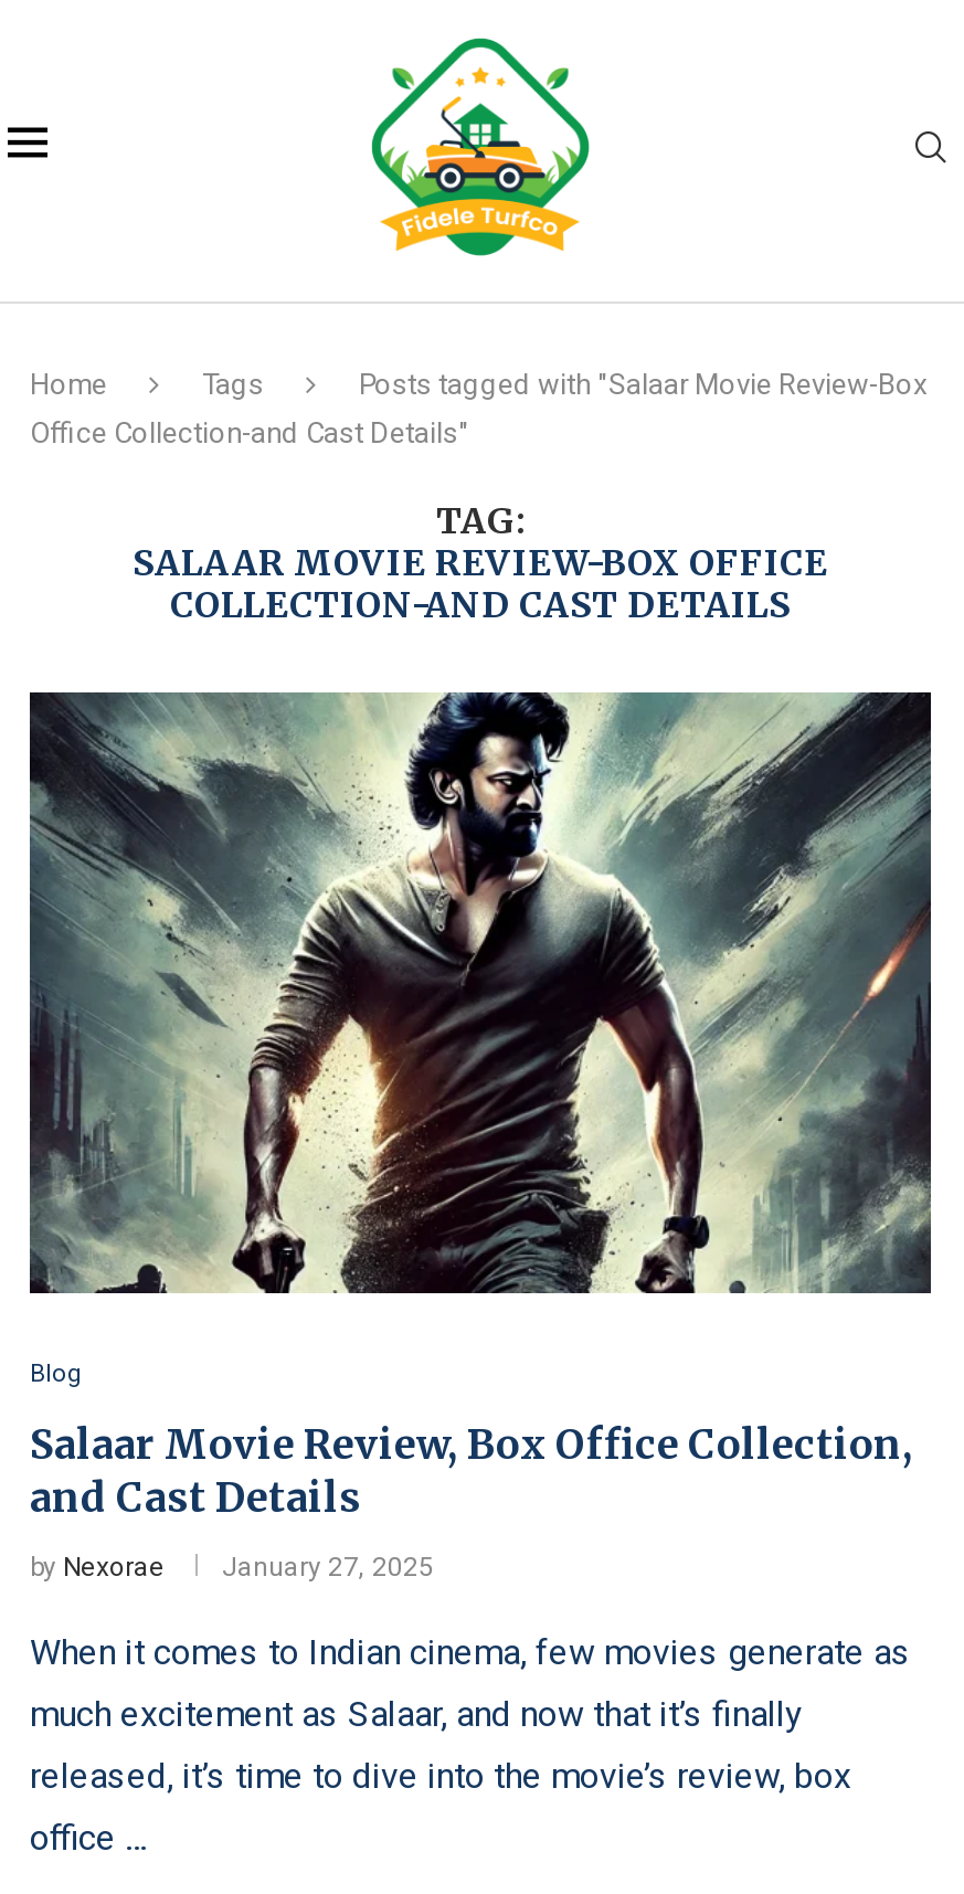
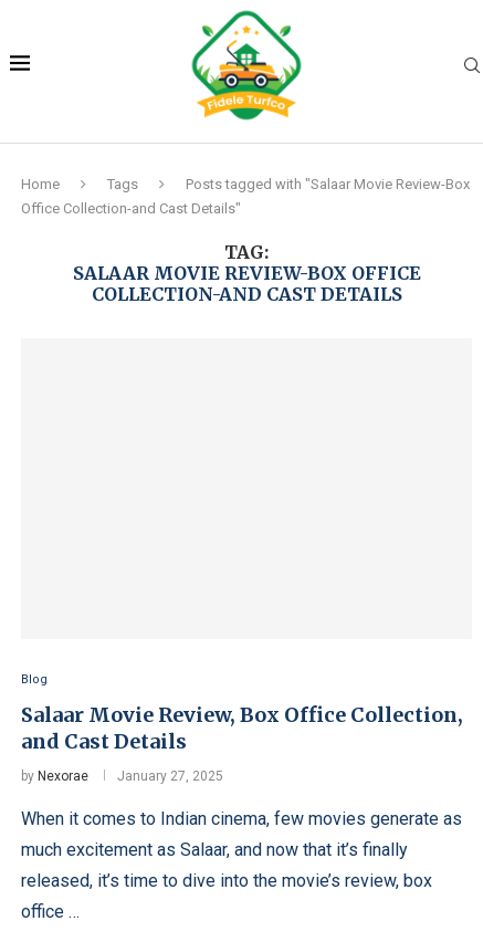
[28,690,933,1295] [image] -> none

